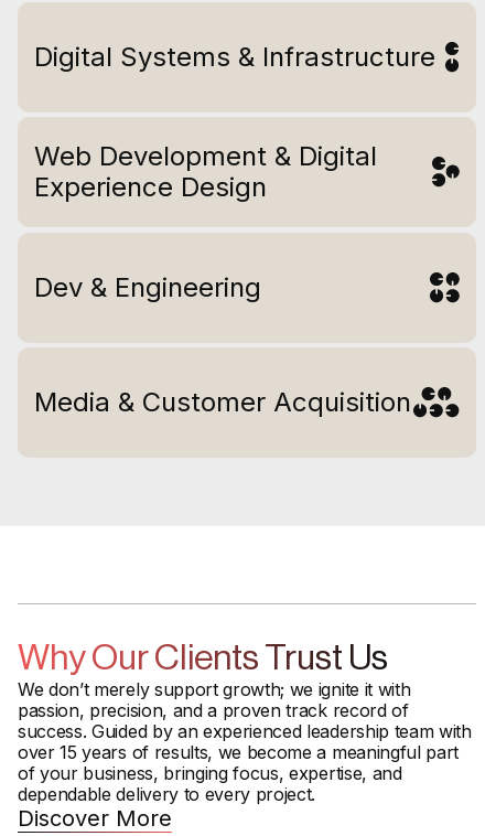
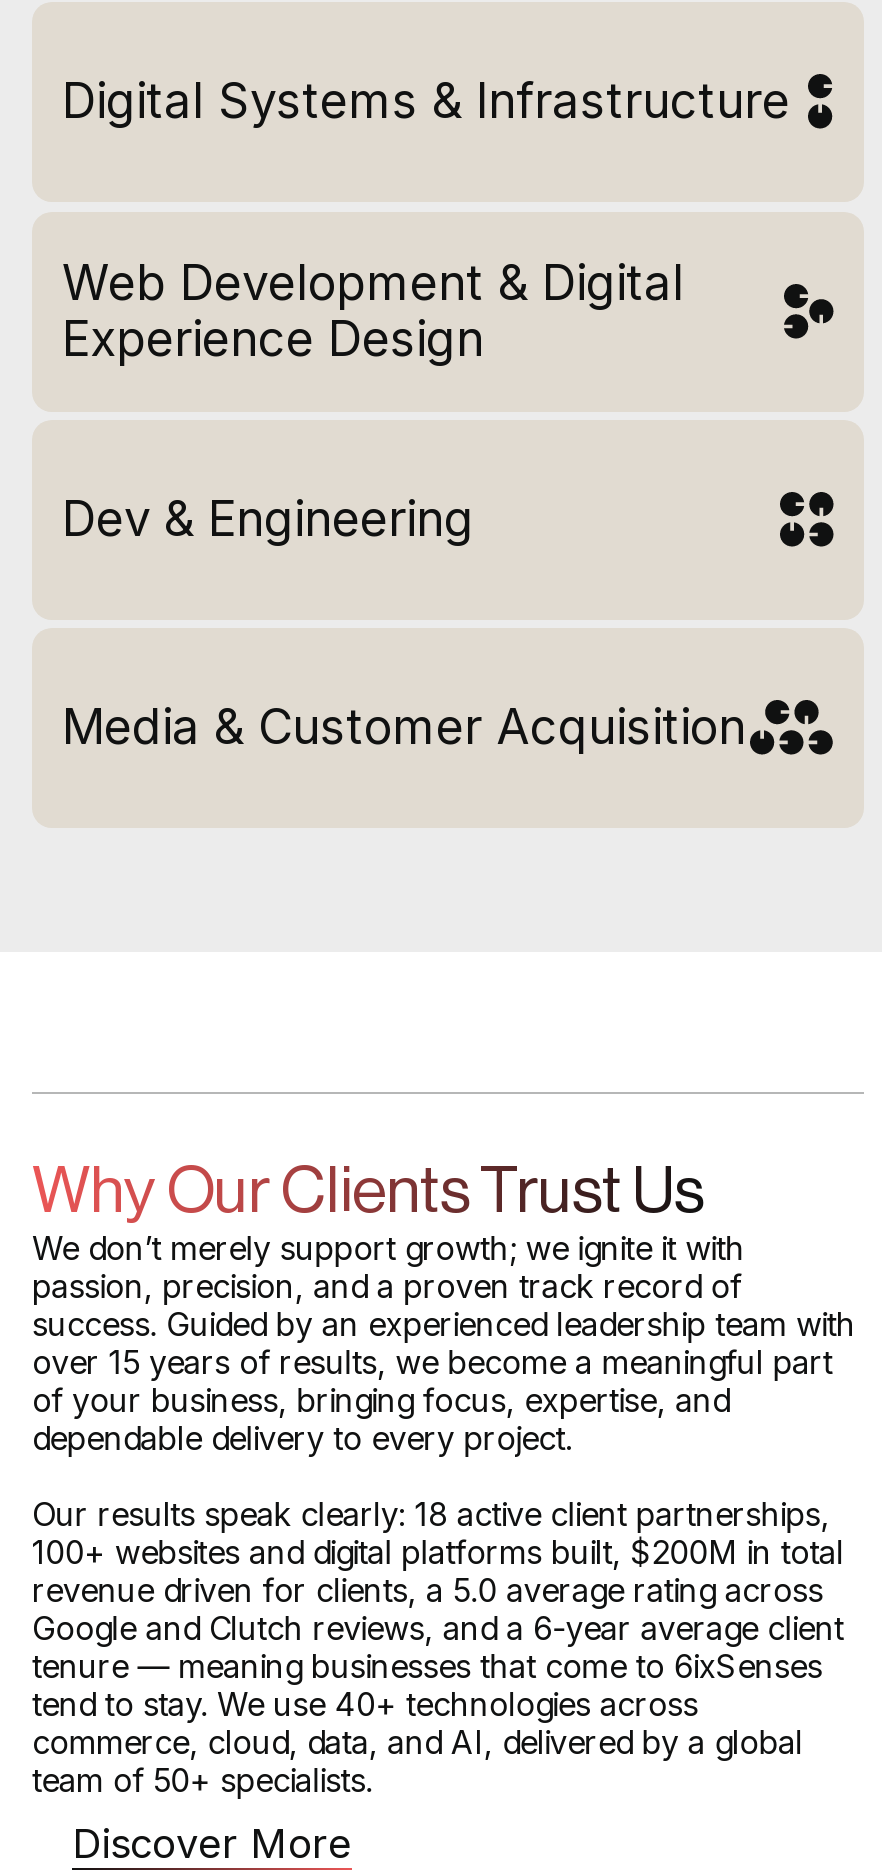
none -> [32,1494,844,1800] Our results speak clearly: 18 active client partnerships, | 100+ websites and digital platforms built, $200M in total | revenue driven for clients, a 5.0 average rating across | Google and Clutch reviews, and a 6-year average client | tenure — meaning businesses that come to 6ixSenses | tend to stay. We use 40+ technologies across | commerce, cloud, data, and AI, delivered by a global | team of 50+ specialists.

